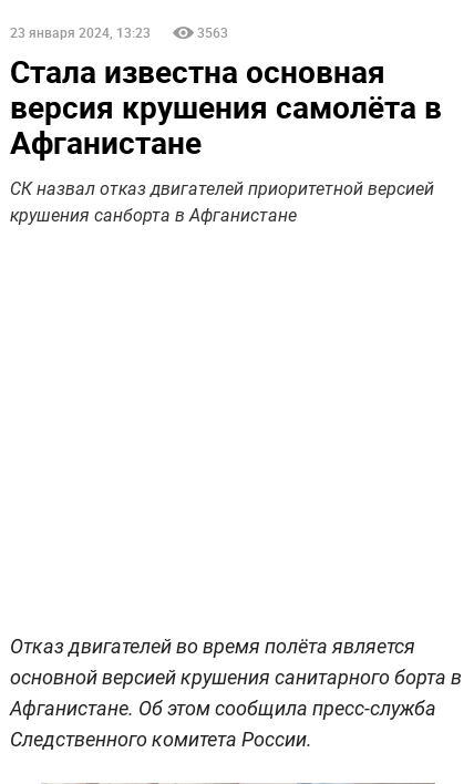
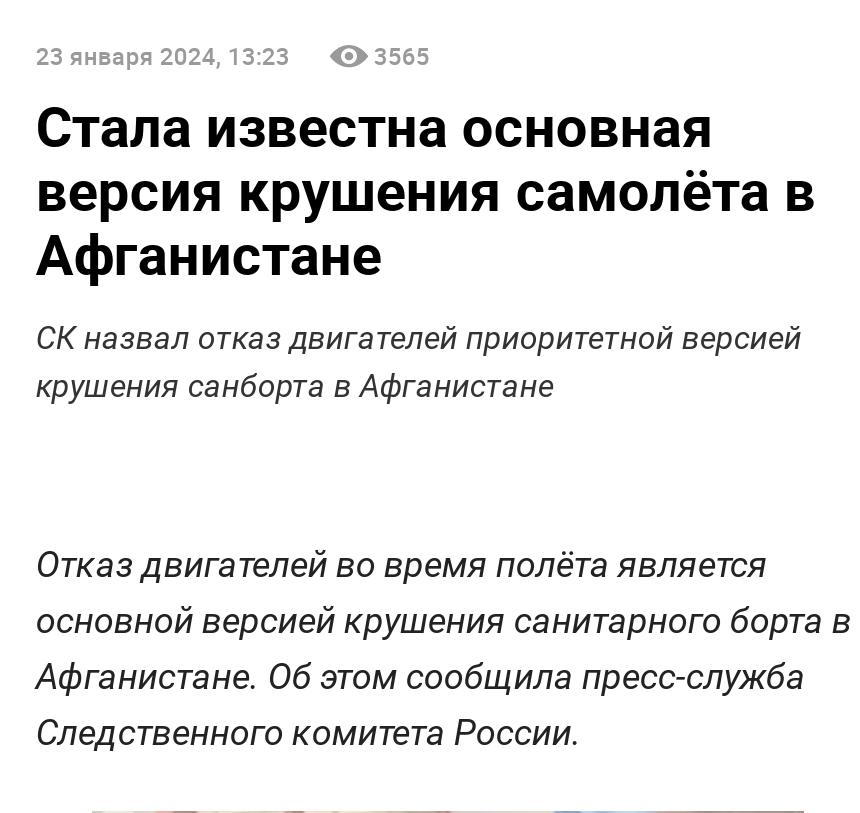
[197,23,228,41] 3563 -> [374,39,430,71] 3565

